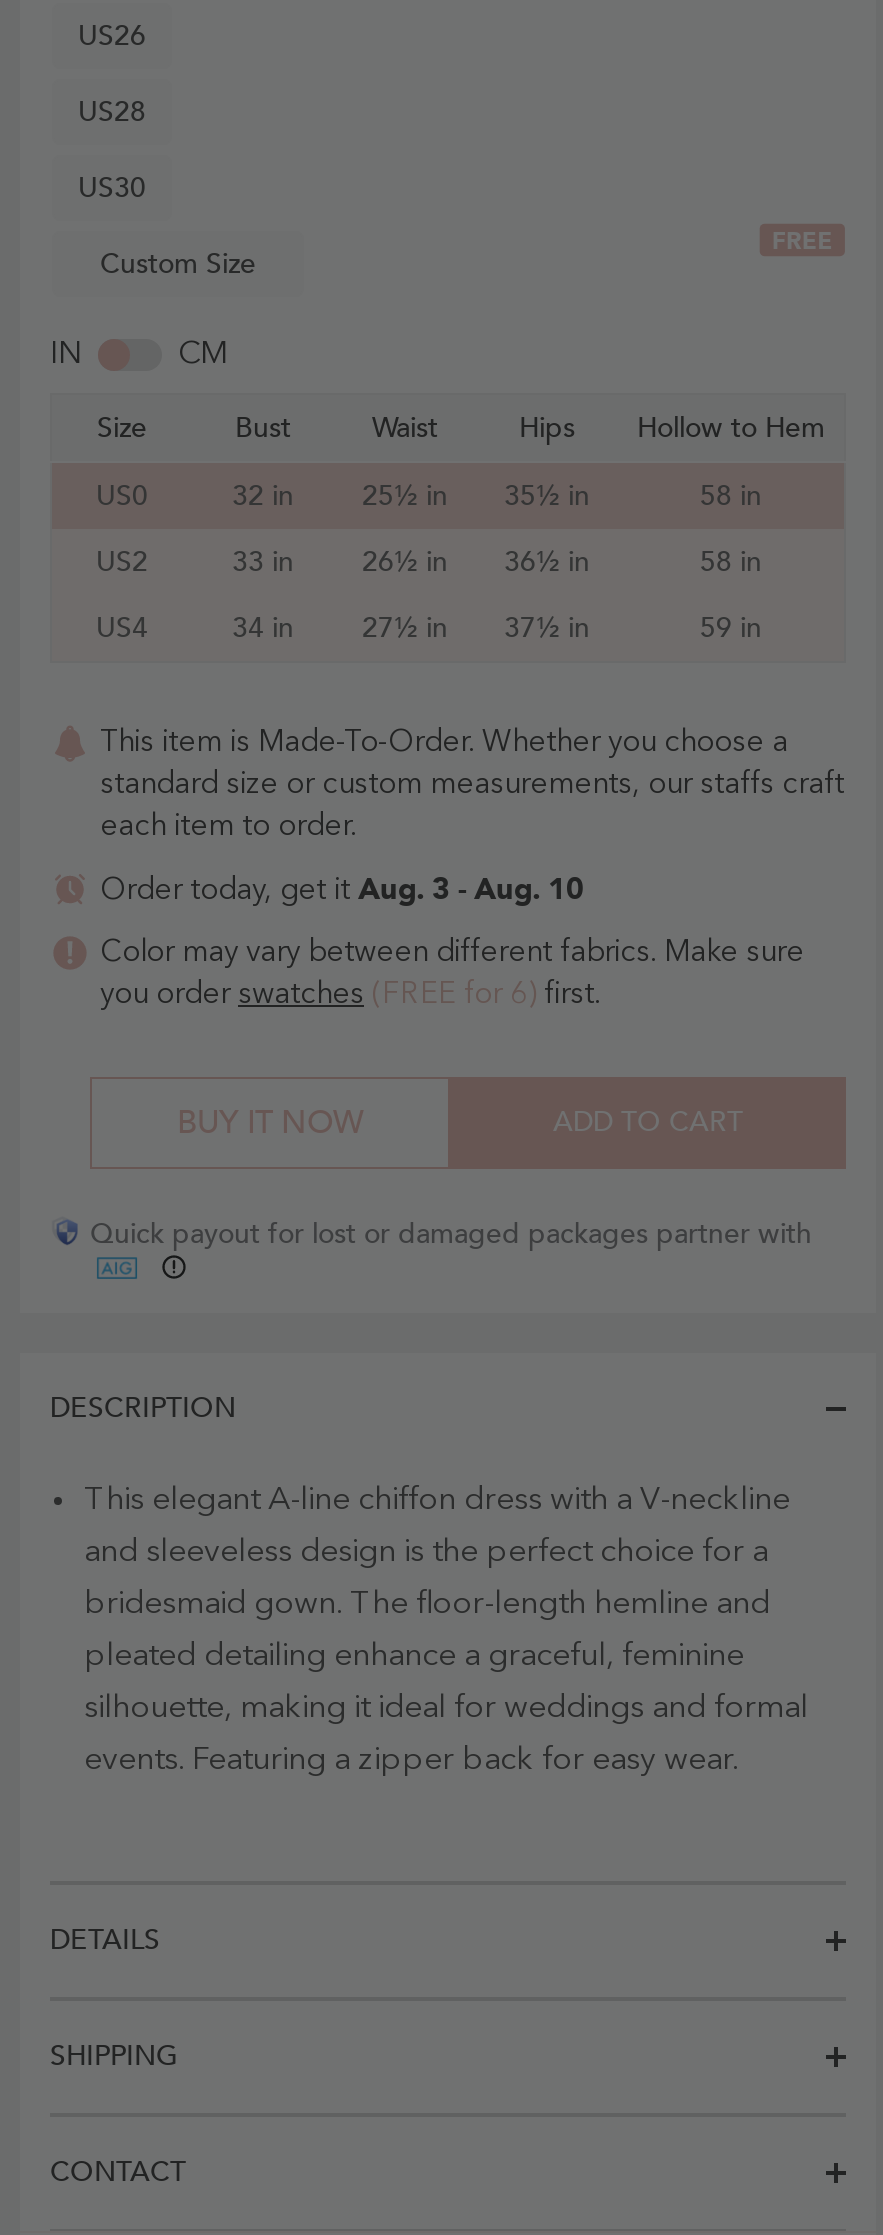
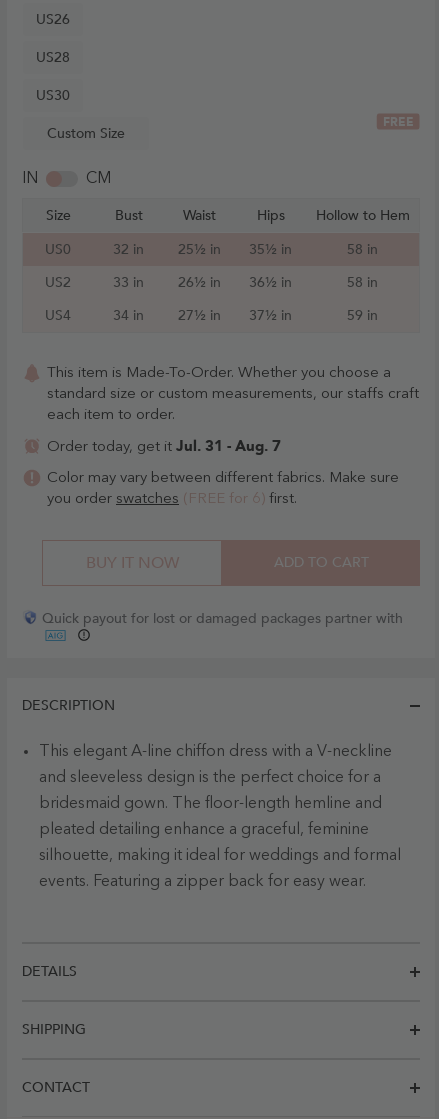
[100,868,584,908] Order today, get it Aug. 3 - Aug. 10 -> [47,436,281,456] Order today, get it Jul. 31 - Aug. 7

